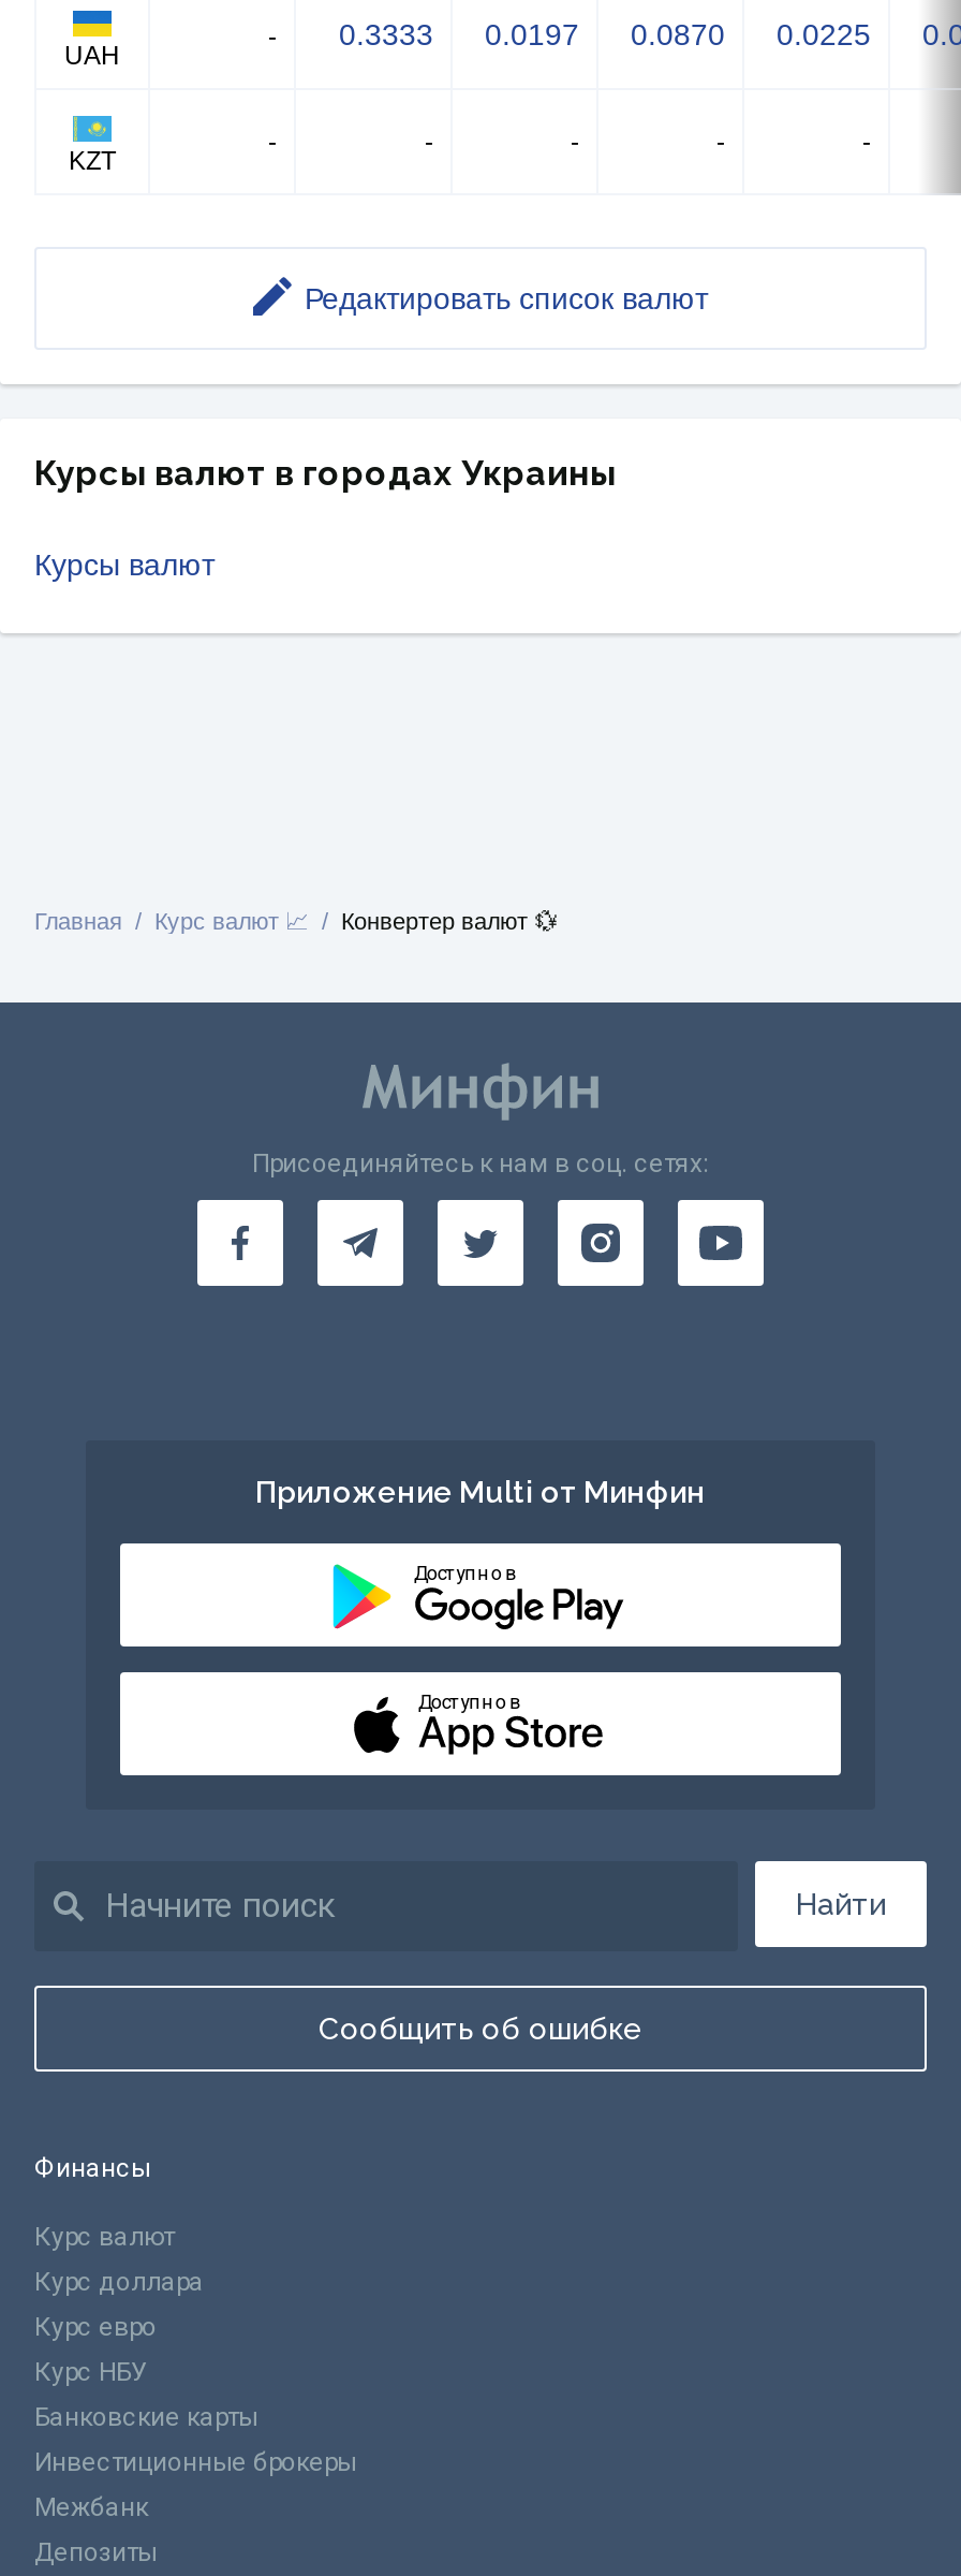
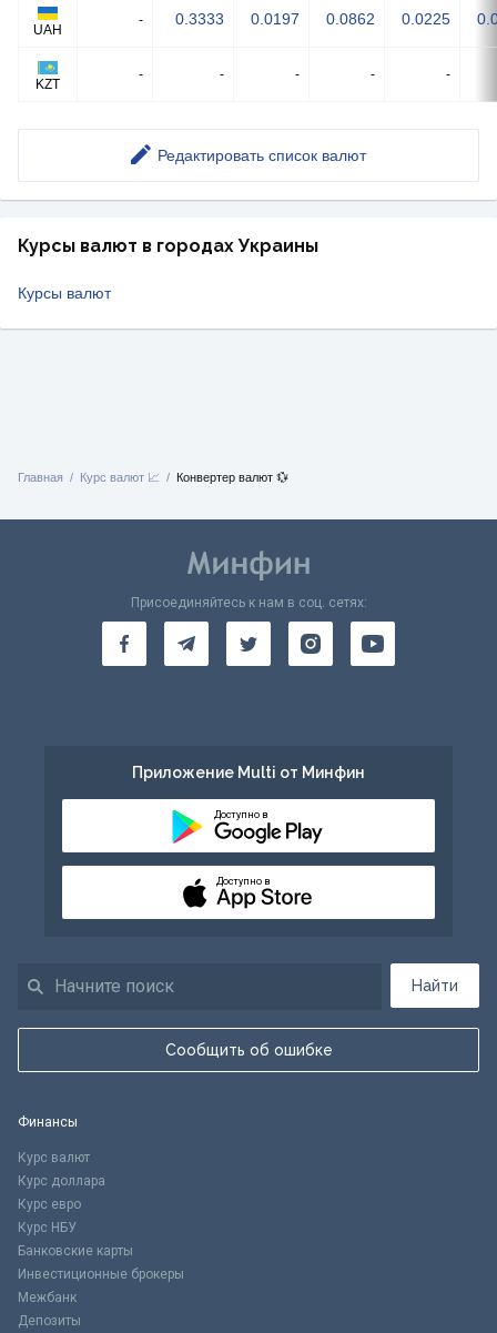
[631,18,725,52] 0.0870 -> [326,10,375,28] 0.0862

